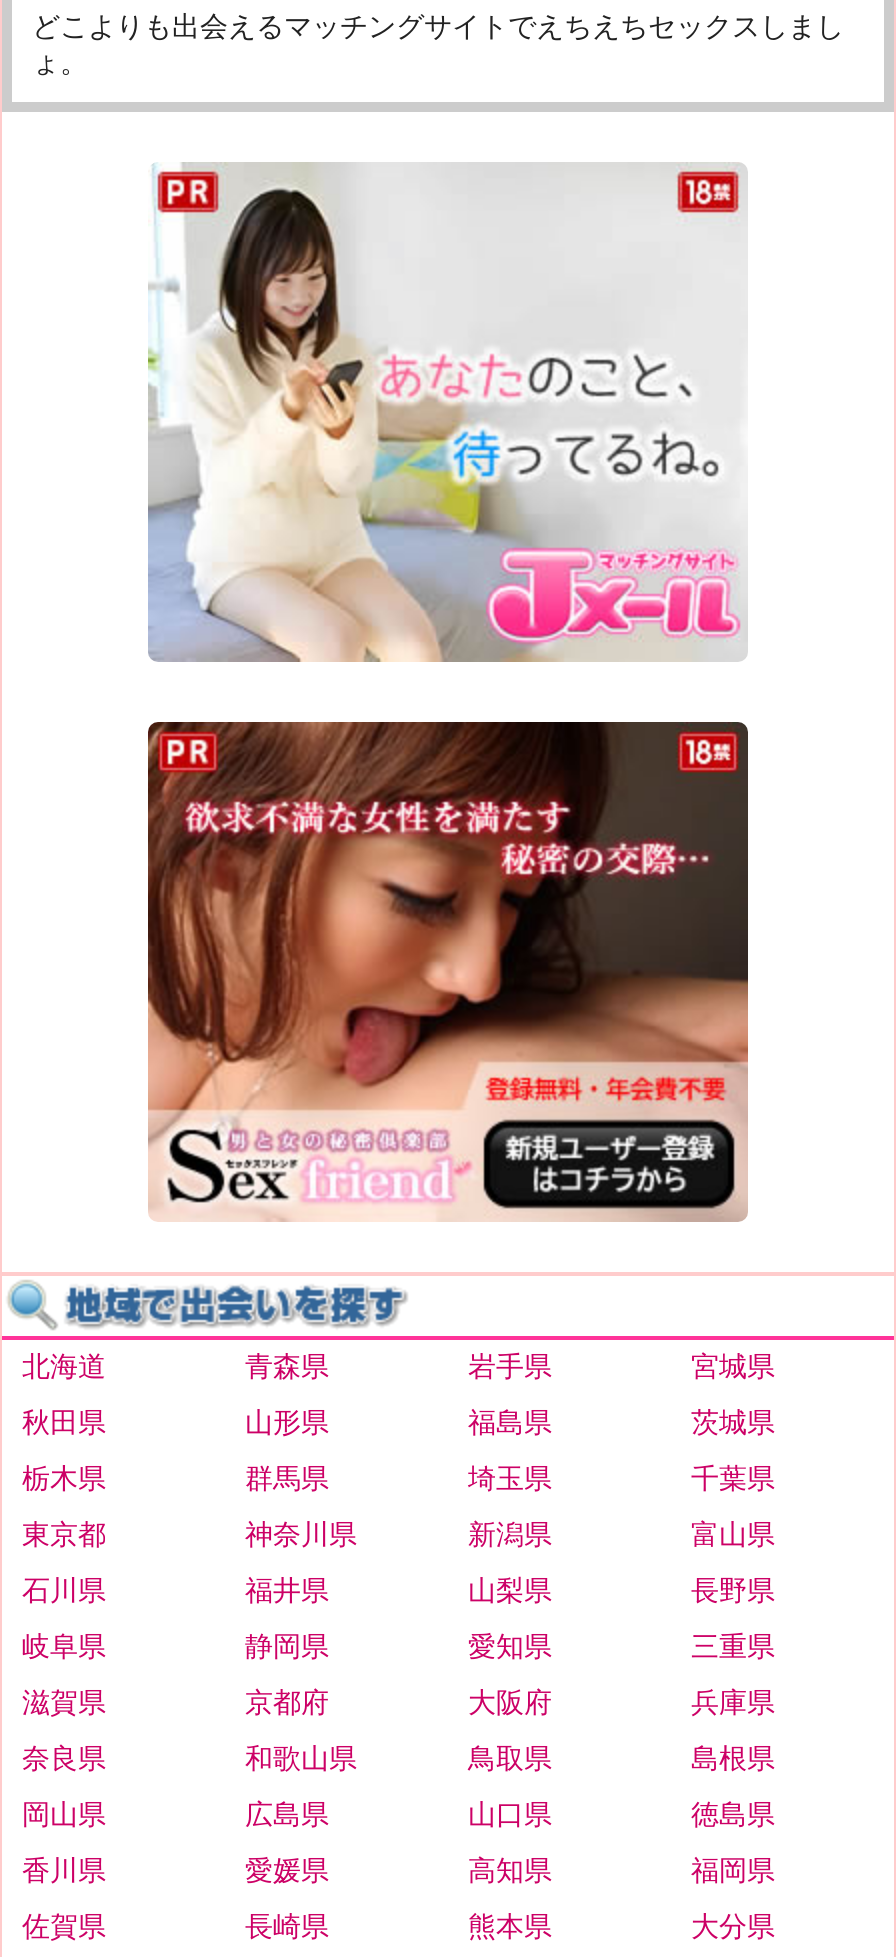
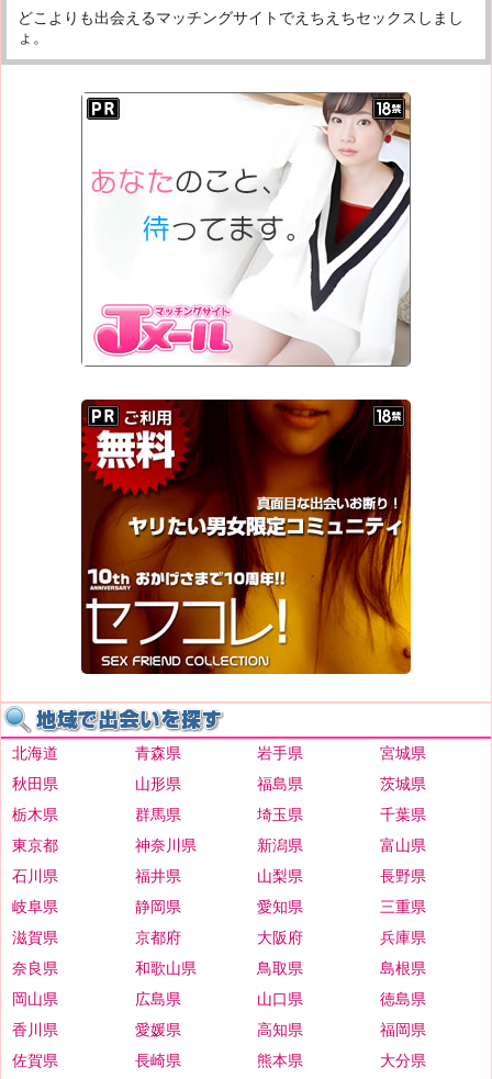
[148,162,748,662] [image] -> [80,91,412,368] [image]
[146,720,750,1222] [image] -> [80,398,412,675] [image]

